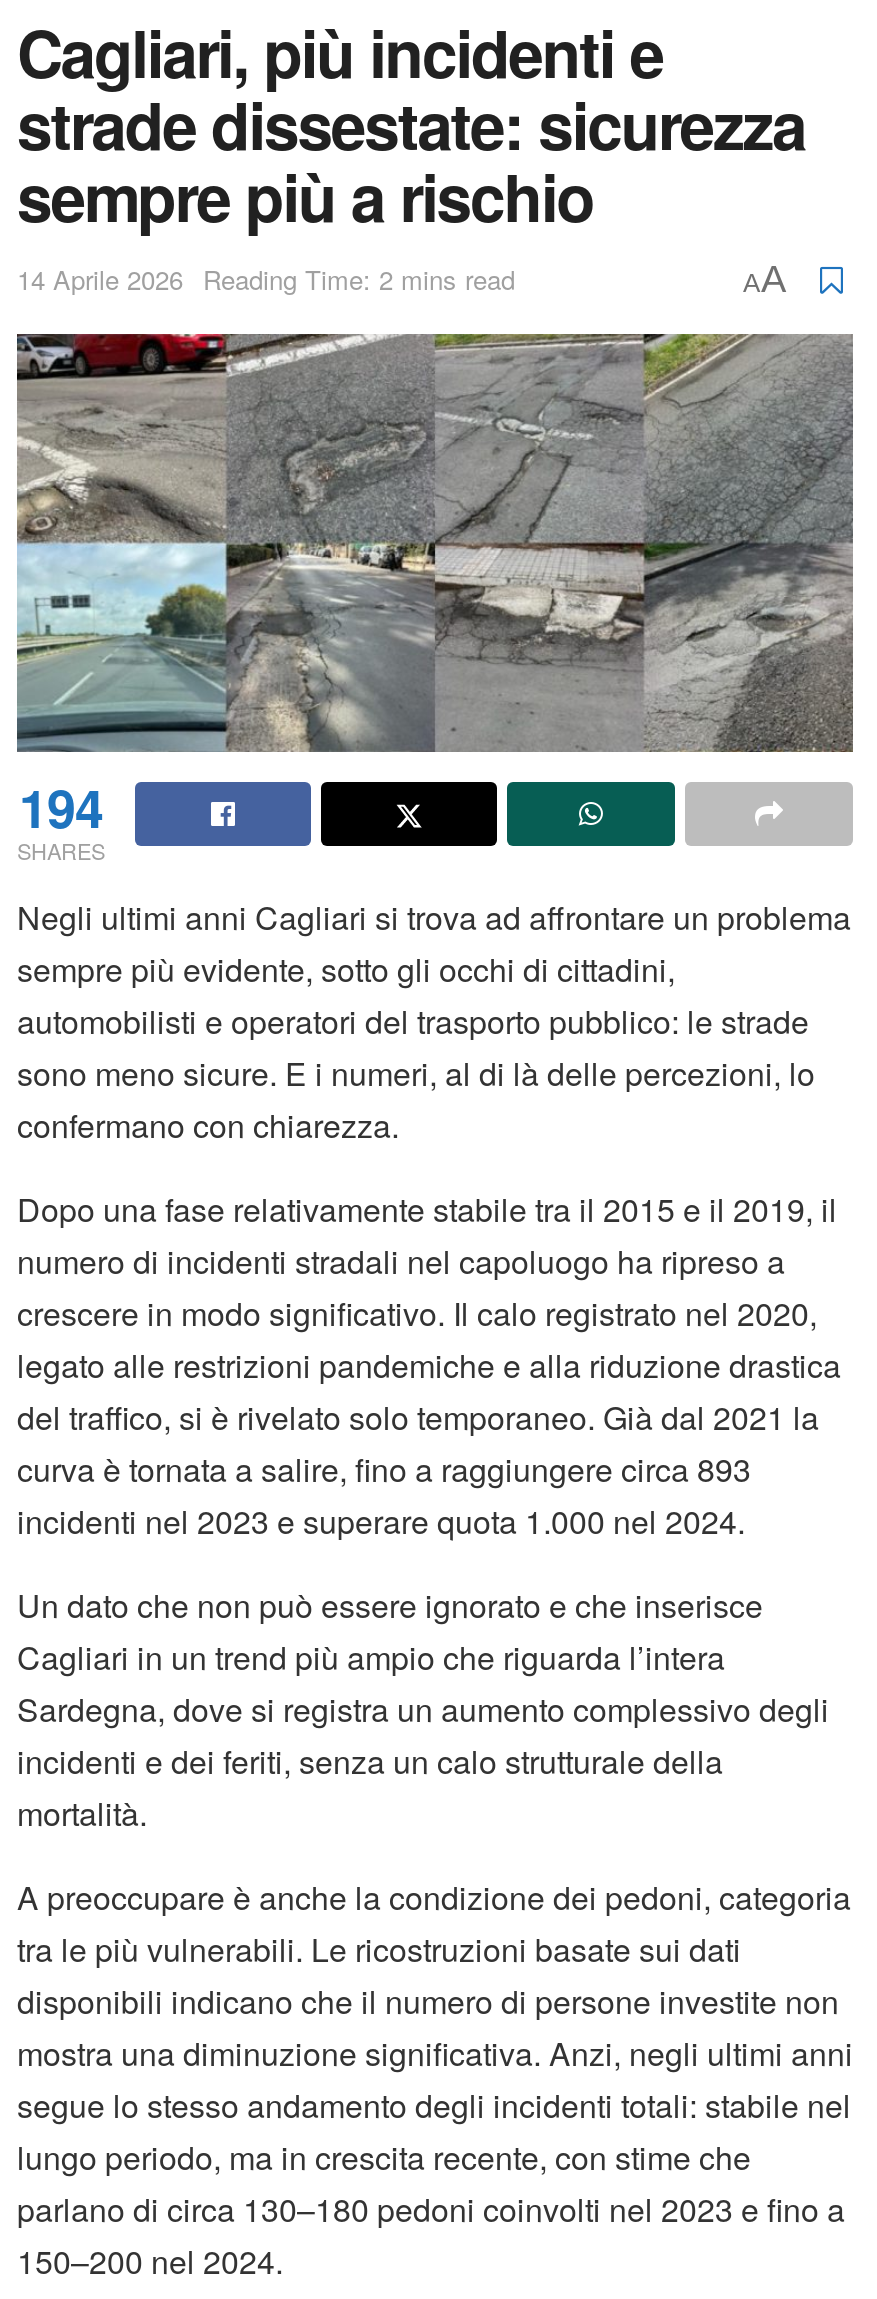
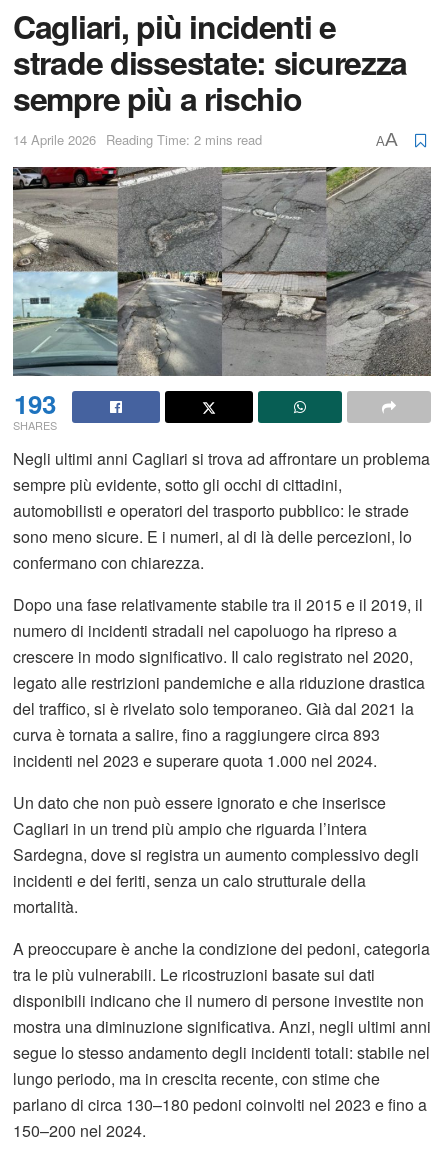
[19,770,103,844] 194 -> [14,385,56,422] 193

